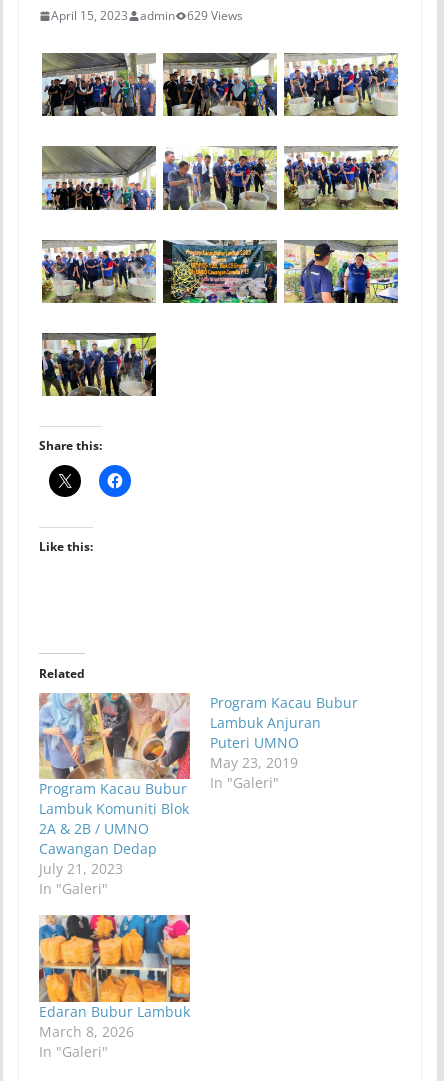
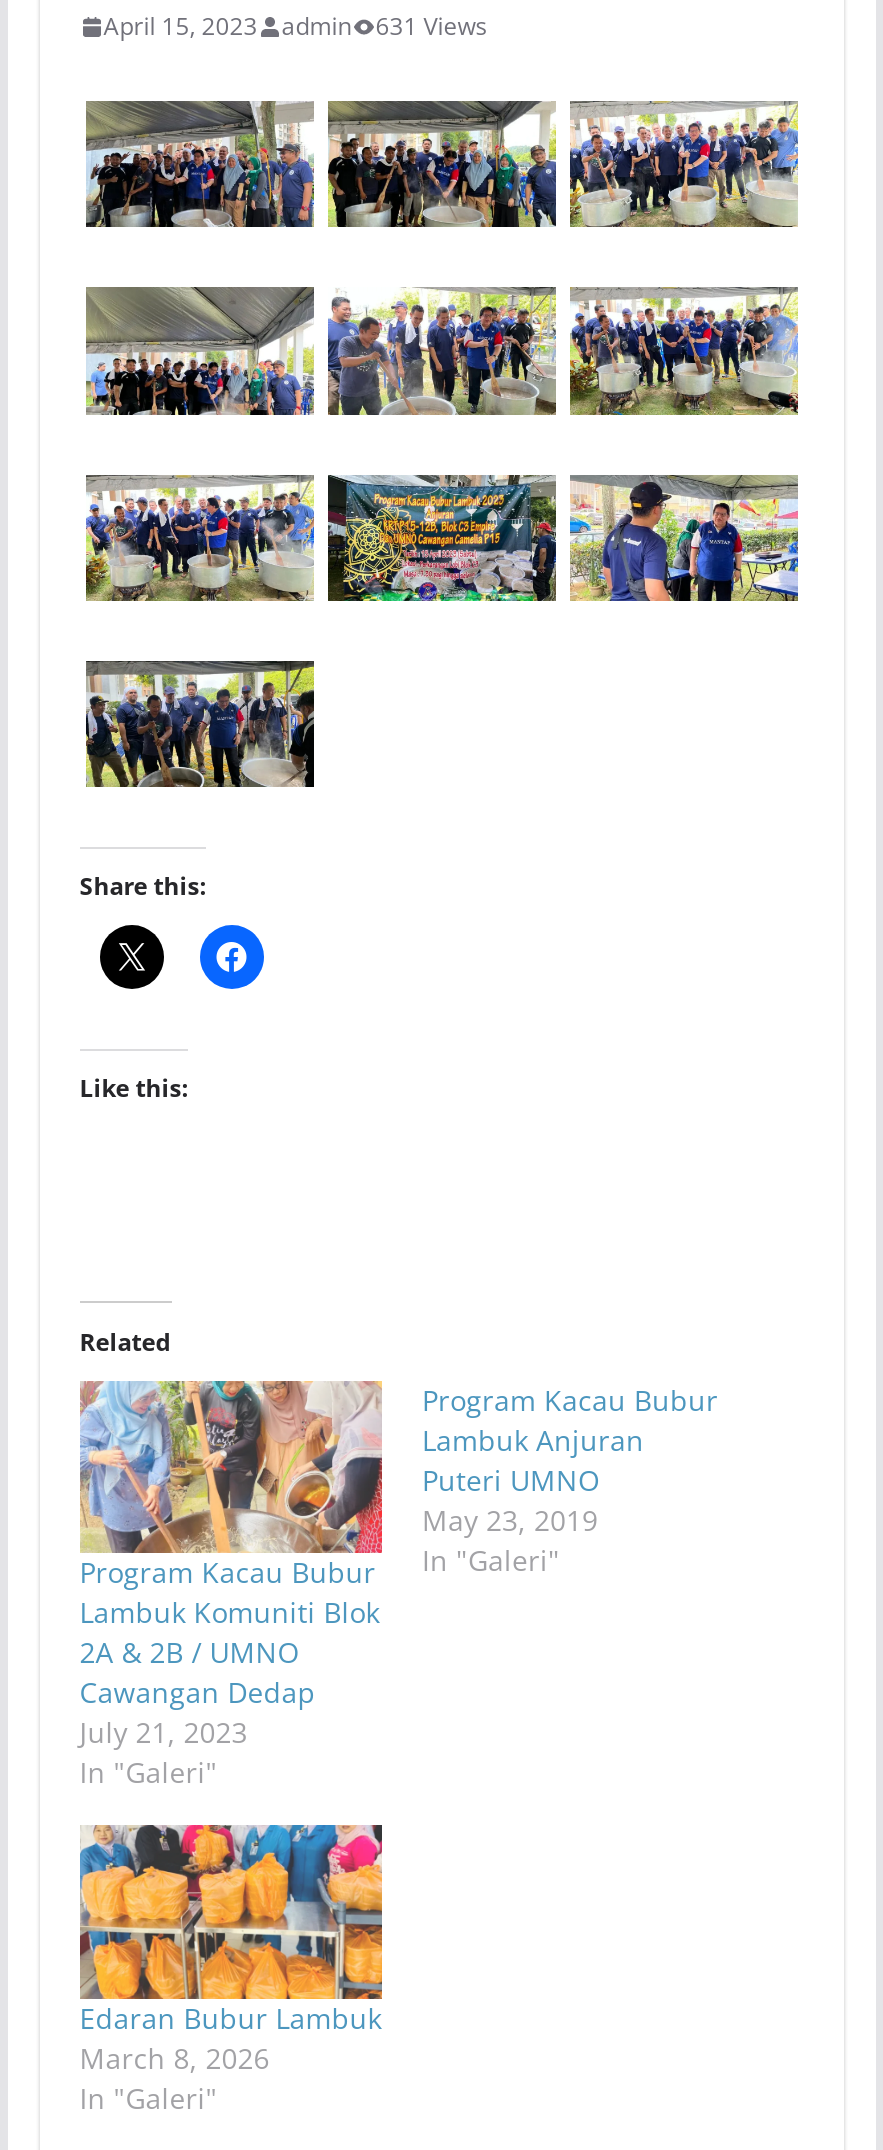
[51,7,243,24] April 15, 2023 admin 629 Views -> [103,10,487,44] April 15, 2023 admin 631 Views

